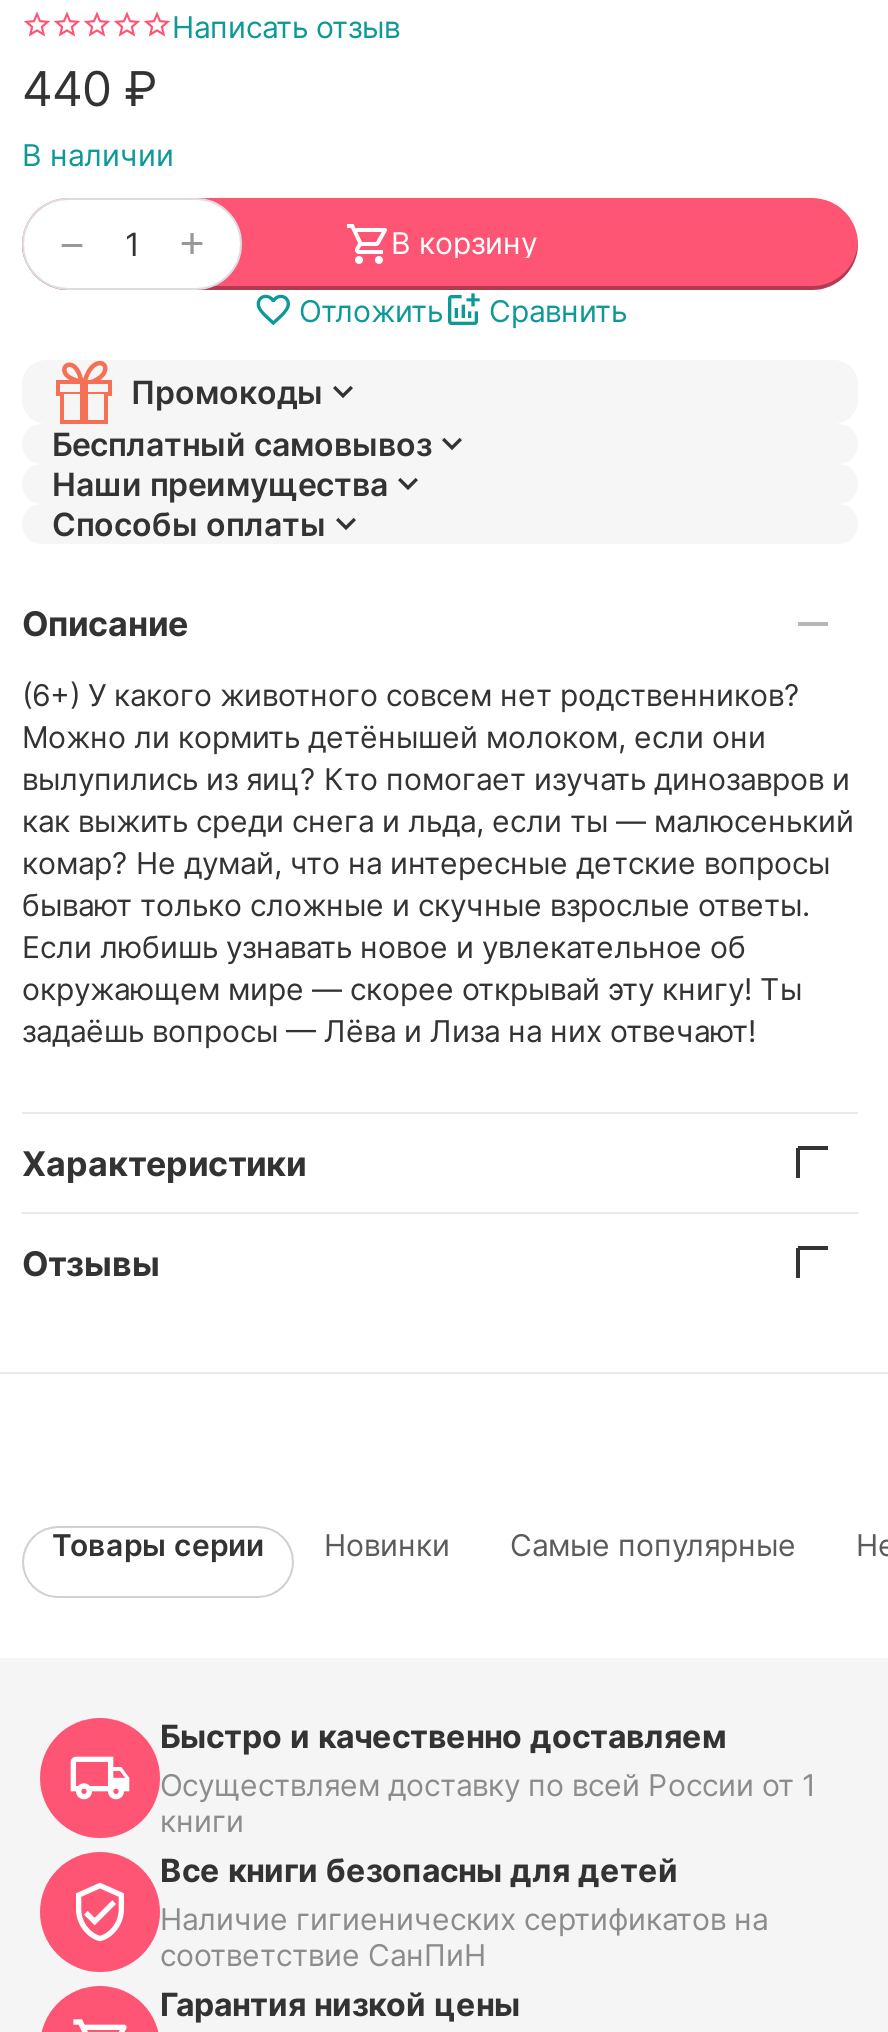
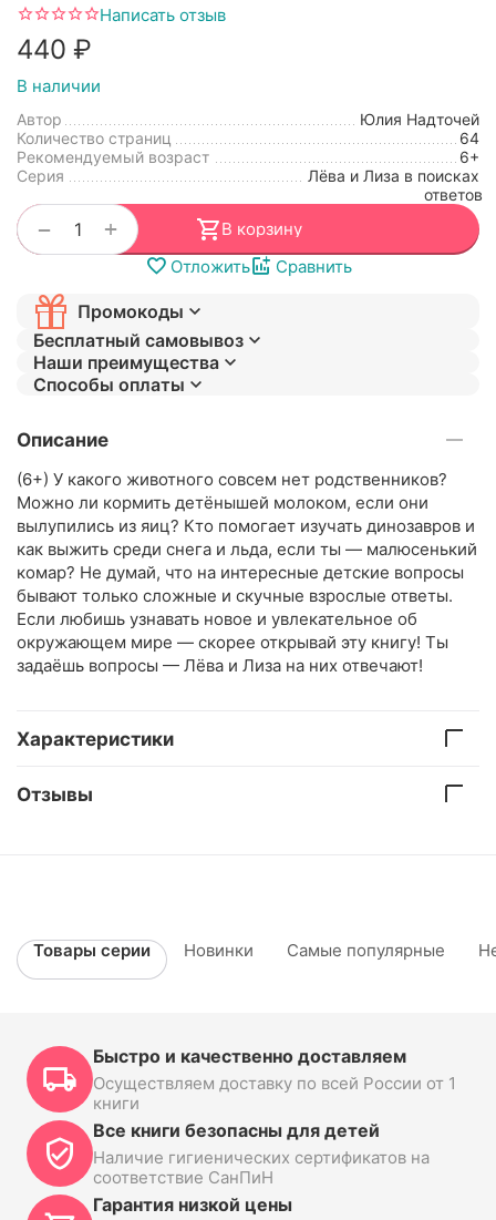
none -> [17,110,483,204] Автор | Юлия Надточей | Количество страниц | 64 | Рекомендуемый возраст | 6+ | Серия | Лёва и Лиза в поисках | ответов

